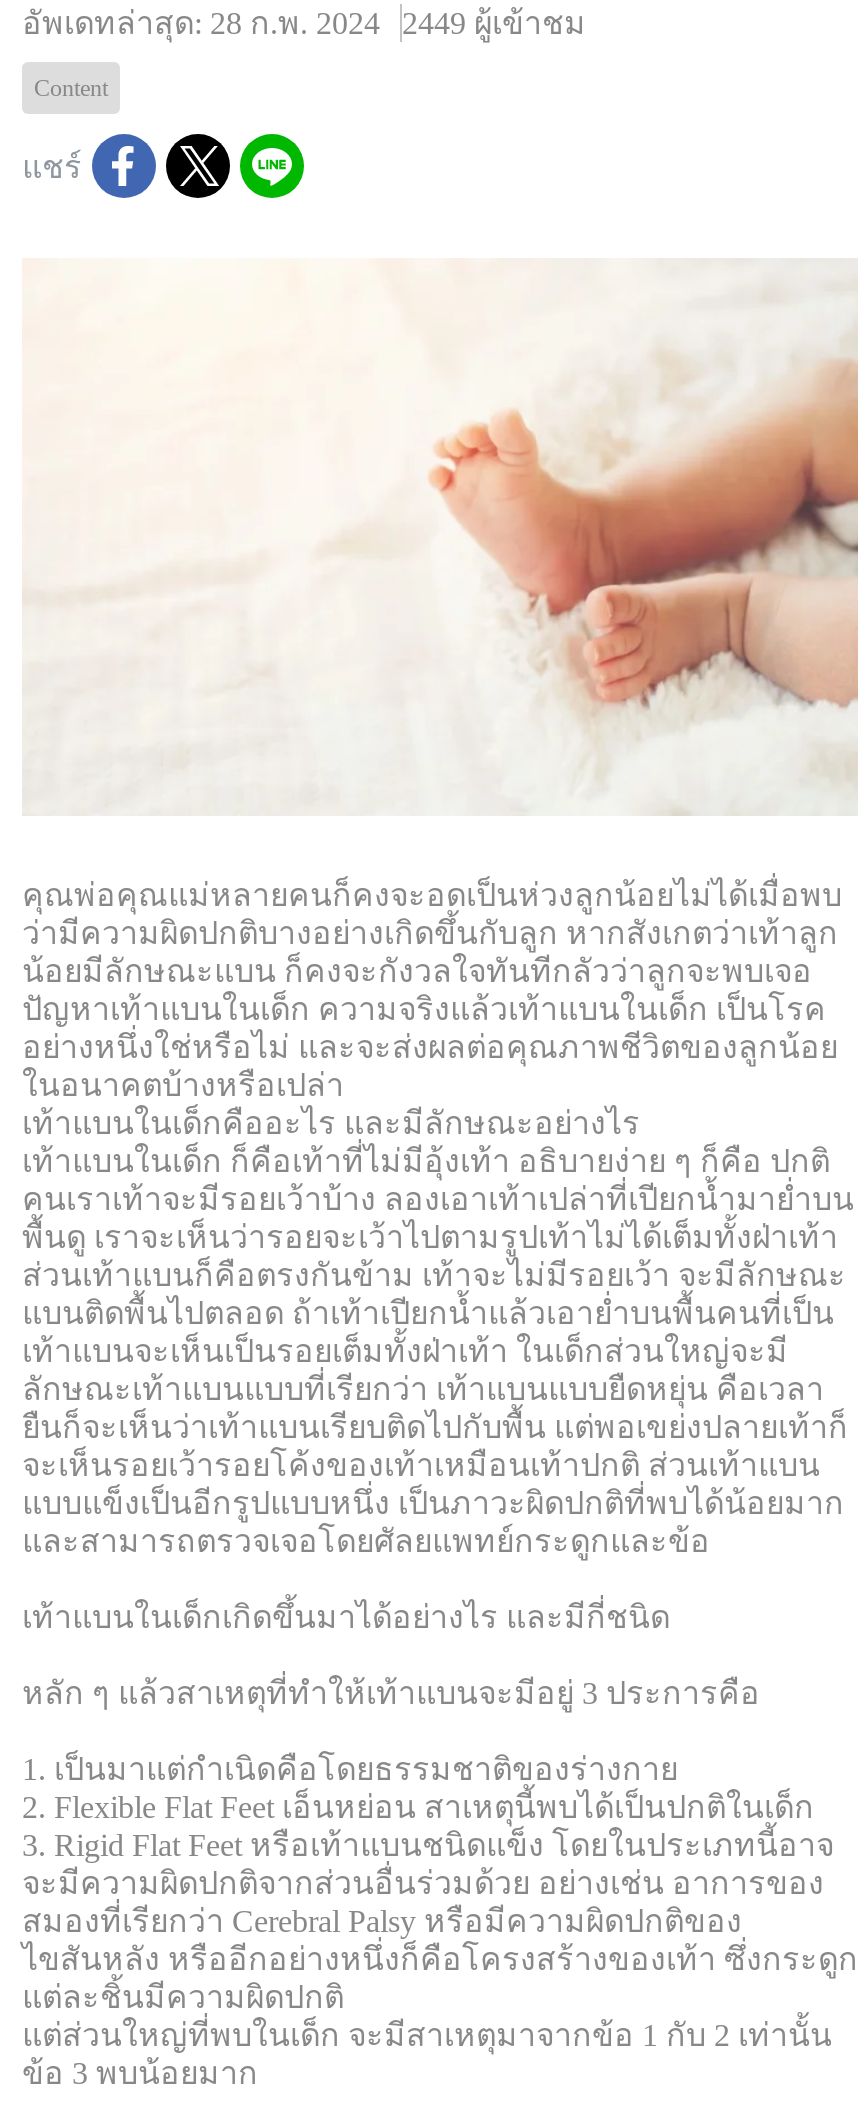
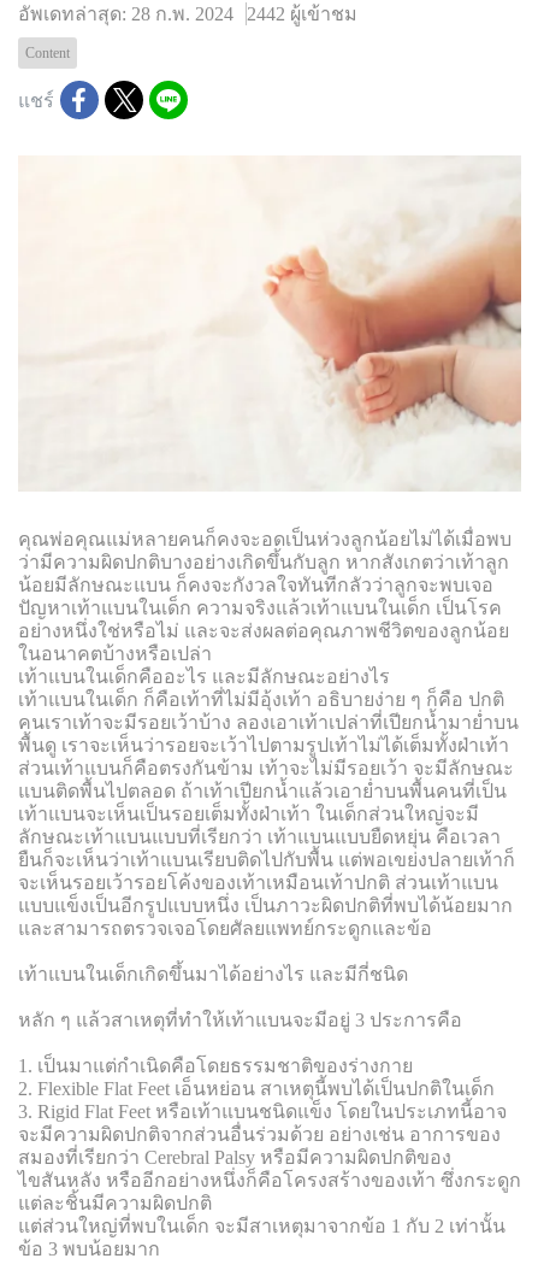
[402,6,586,40] 2449 ผู้เข้าชม -> [247,4,357,24] 2442 ผู้เข้าชม

